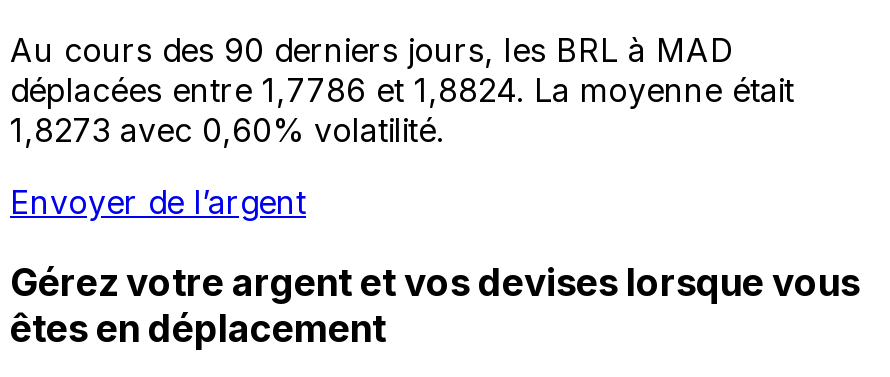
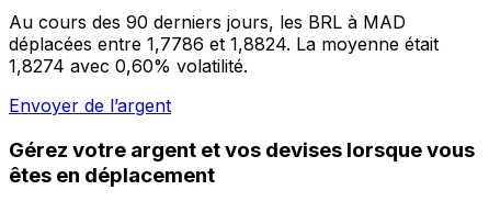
[10,110,444,150] 1,8273 avec 0,60% volatilité. -> [9,55,248,77] 1,8274 avec 0,60% volatilité.

